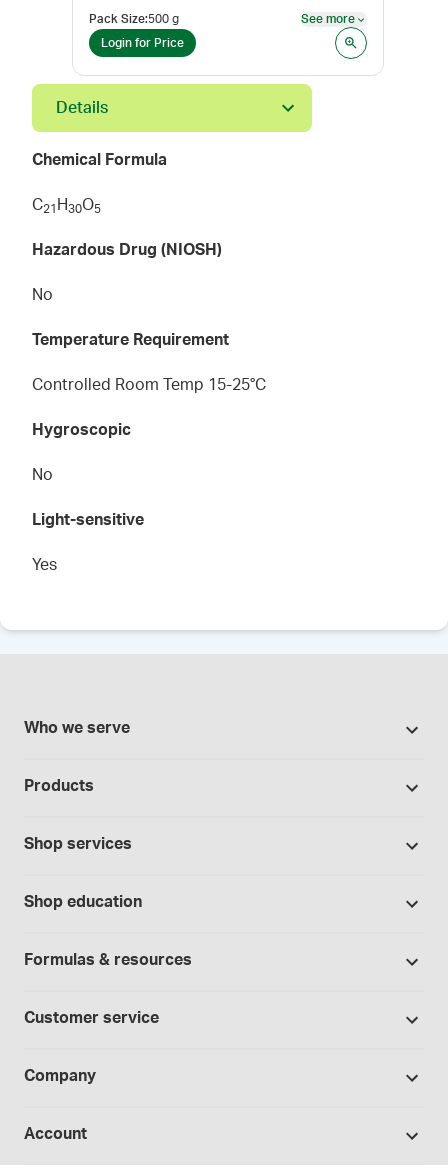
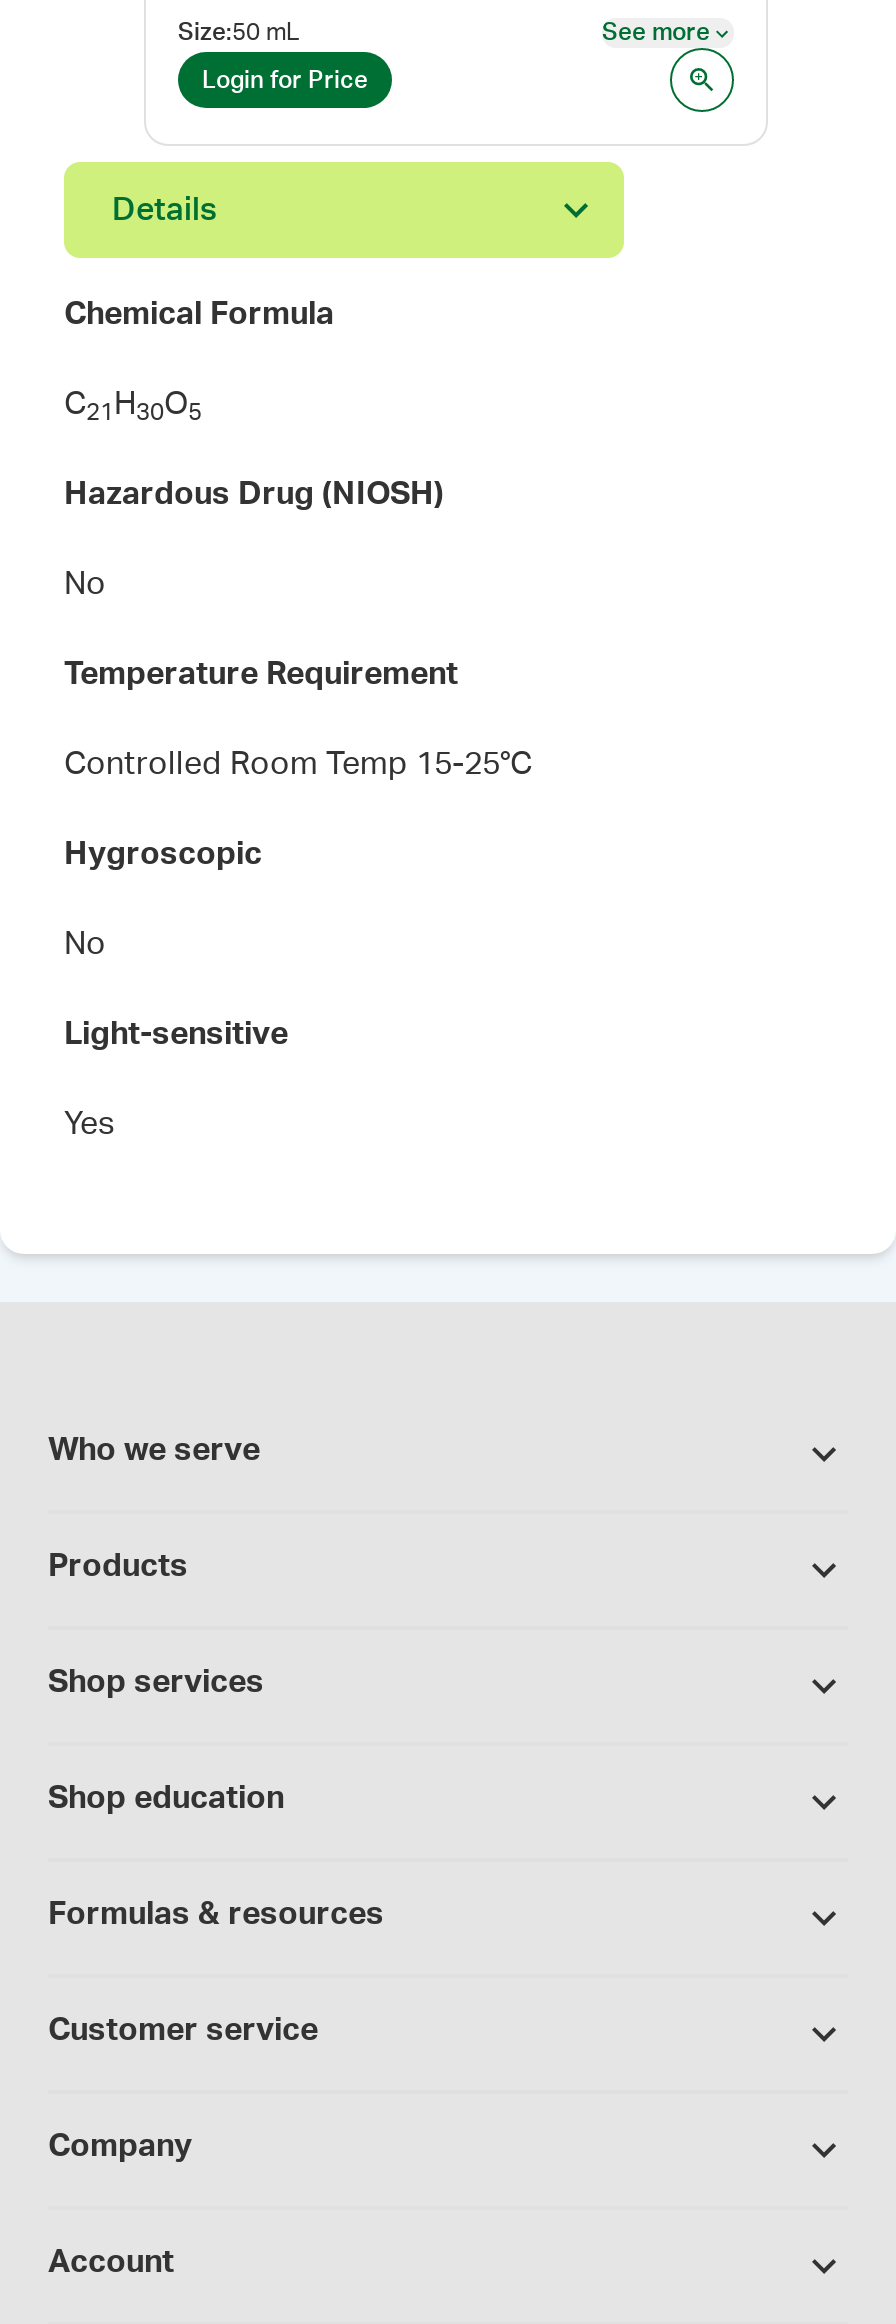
[89,13,179,25] Pack Size:500 g -> [178,20,300,44] Size:50 mL

